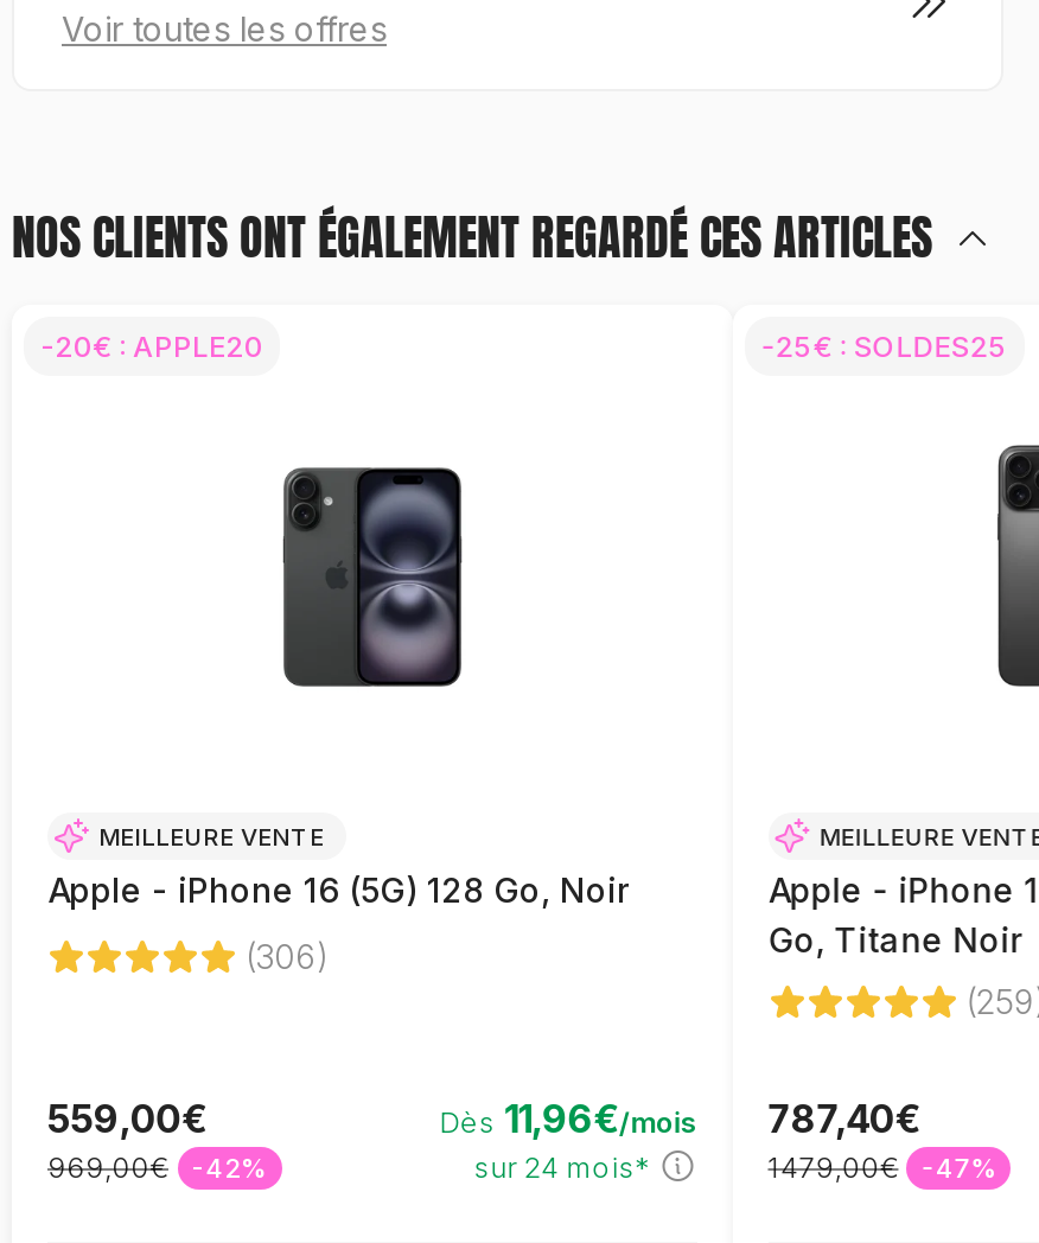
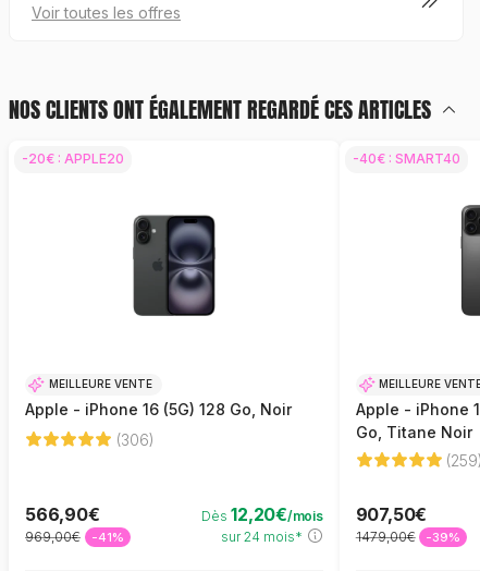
[761,328,1007,363] -25€ : SOLDES25 -> [352,151,460,167] -40€ : SMART40
[47,1095,207,1143] 559,00€ -> [25,503,99,525] 566,90€
[440,1095,697,1143] Dès 11,96€/mois -> [202,503,323,525] Dès 12,20€/mois
[768,1095,921,1143] 787,40€ -> [356,503,427,525] 907,50€
[47,1150,267,1185] 969,00€ -42% -> [25,528,124,545] 969,00€ -41%
[921,1152,997,1185] -47% -> [426,529,461,545] -39%

